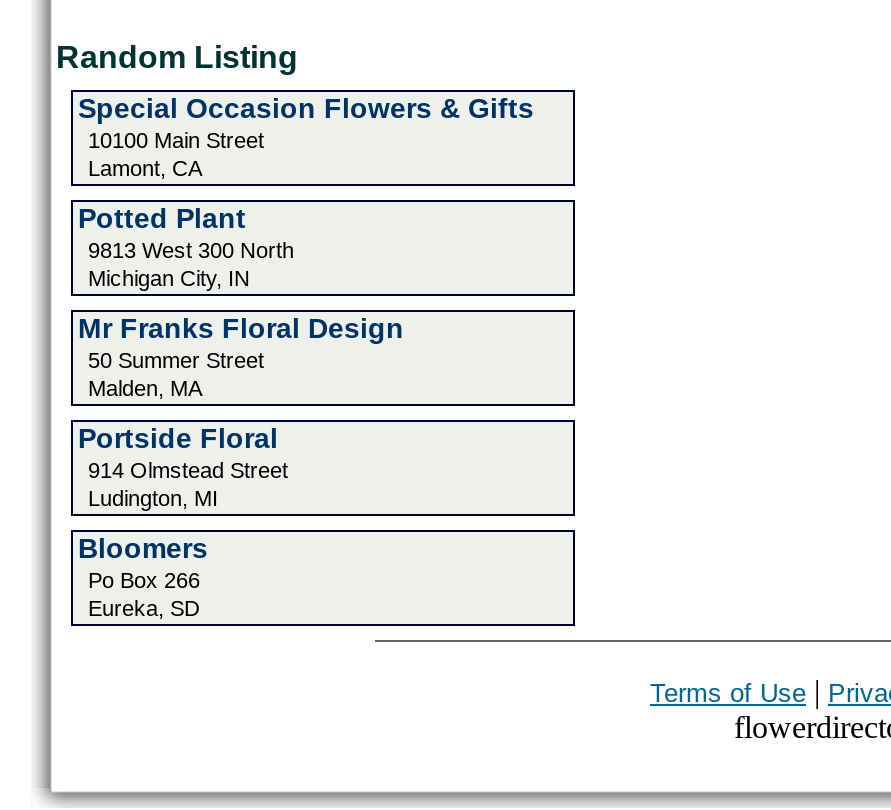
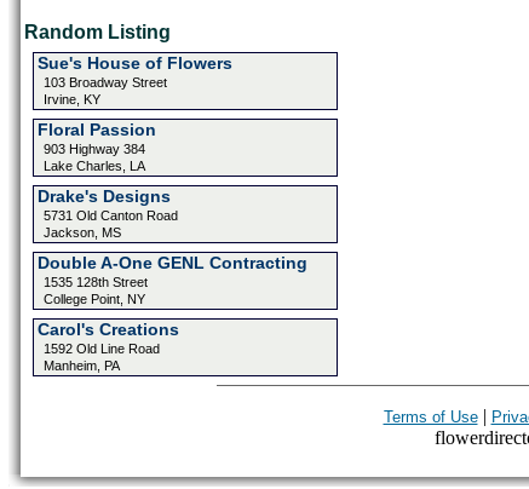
[78,92,534,180] Special Occasion Flowers & Gifts | 10100 Main Street | Lamont, CA -> [37,53,232,107] Sue's House of Flowers | 103 Broadway Street | Irvine, KY
[78,202,294,290] Potted Plant | 9813 West 300 North | Michigan City, IN -> [37,120,156,173] Floral Passion | 903 Highway 384 | Lake Charles, LA
[78,312,404,400] Mr Franks Floral Design | 50 Summer Street | Malden, MA -> [37,186,177,240] Drake's Designs | 5731 Old Canton Road | Jackson, MS
[78,422,288,510] Portside Floral | 914 Olmstead Street | Ludington, MI -> [37,253,307,306] Double A-One GENL Contracting | 1535 128th Street | College Point, NY
[78,532,208,620] Bloomers | Po Box 266 | Eureka, SD -> [37,320,179,373] Carol's Creations | 1592 Old Line Road | Manheim, PA

